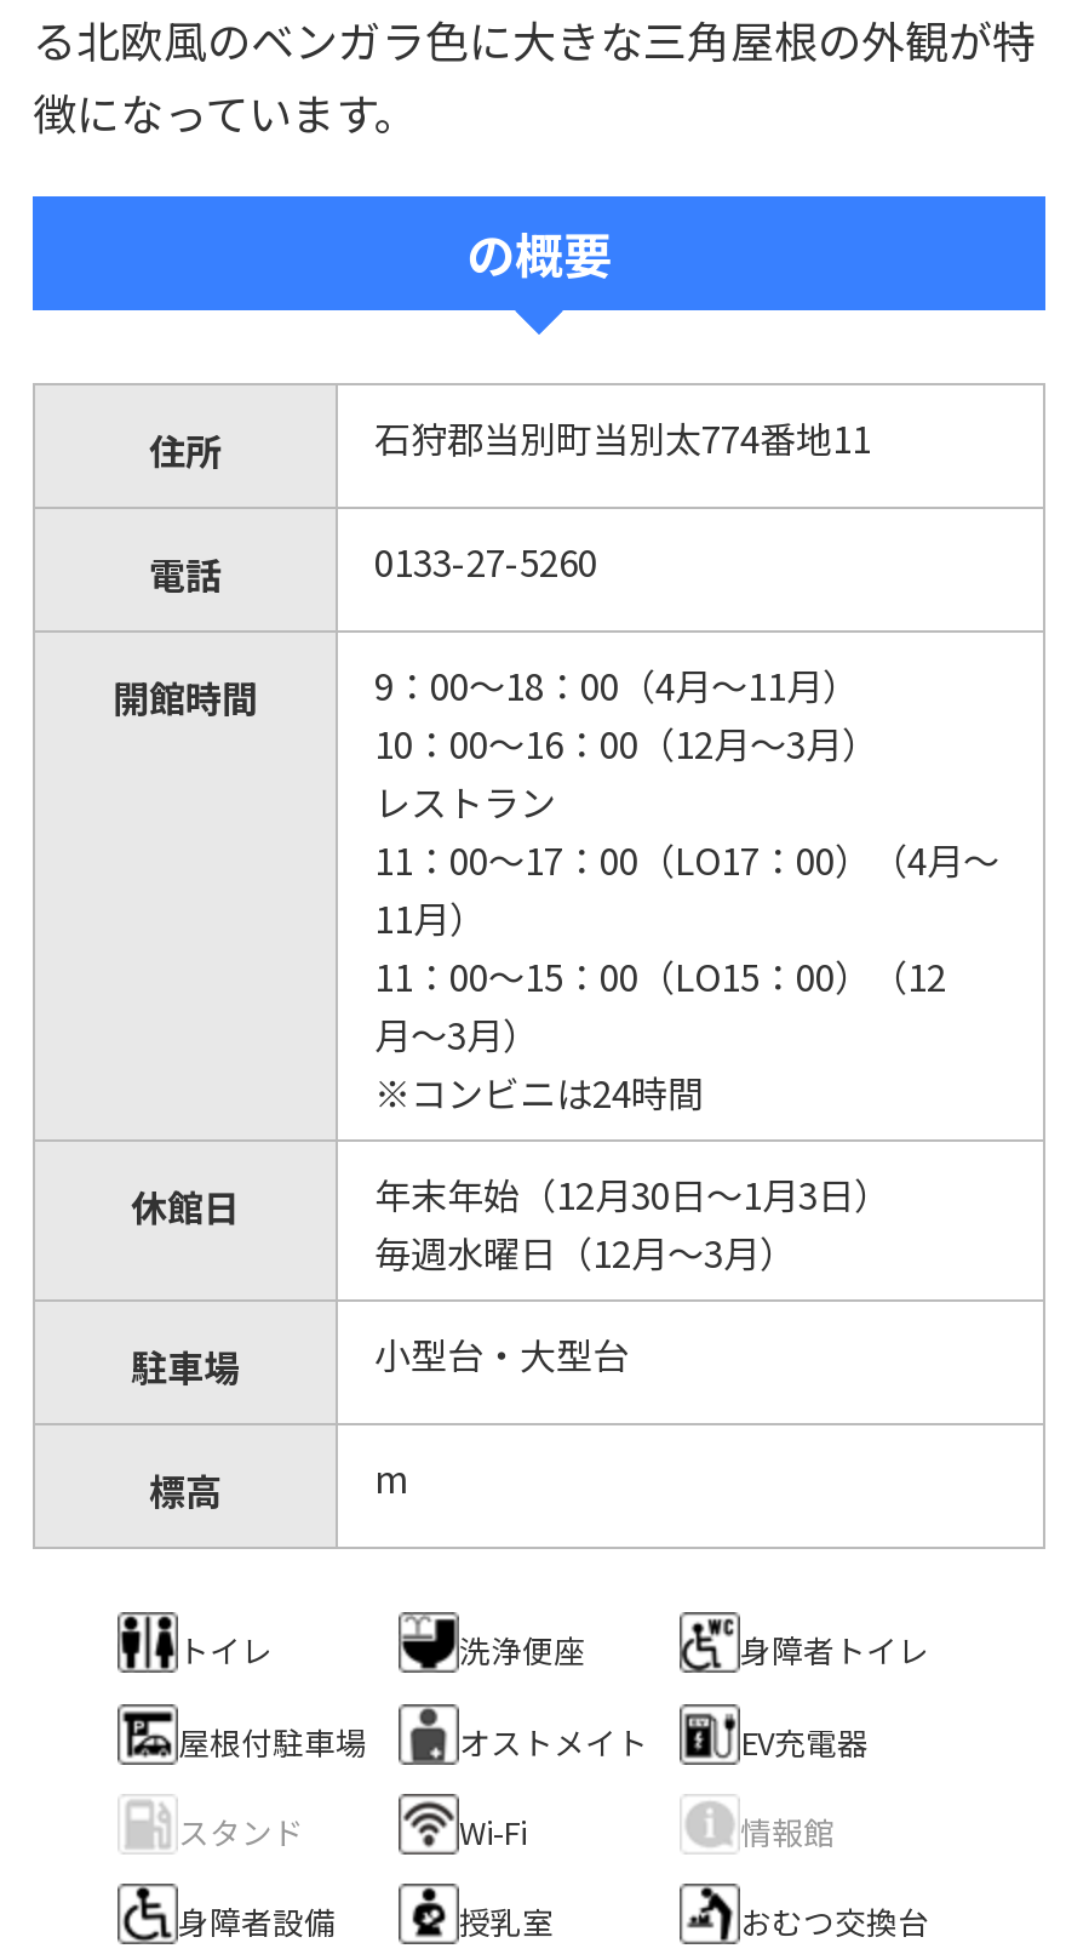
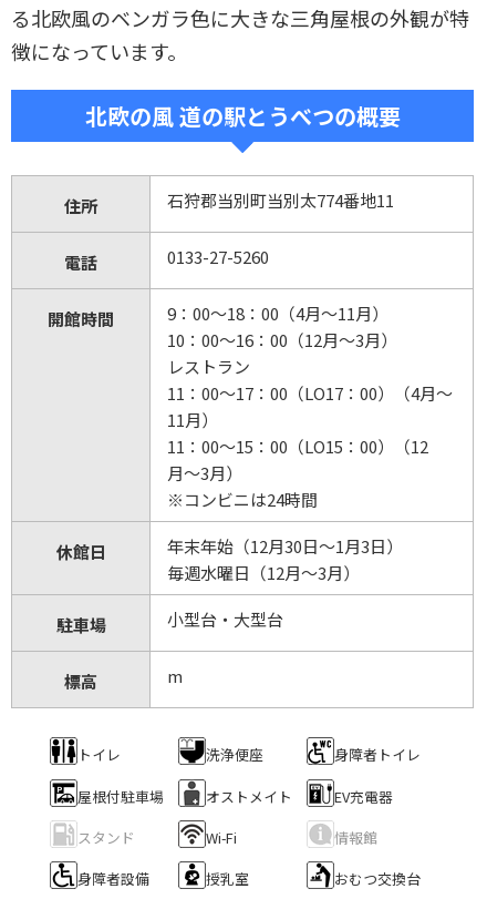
[466,218,612,288] の概要 -> [85,100,400,132] 北欧の風 道の駅とうべつの概要

